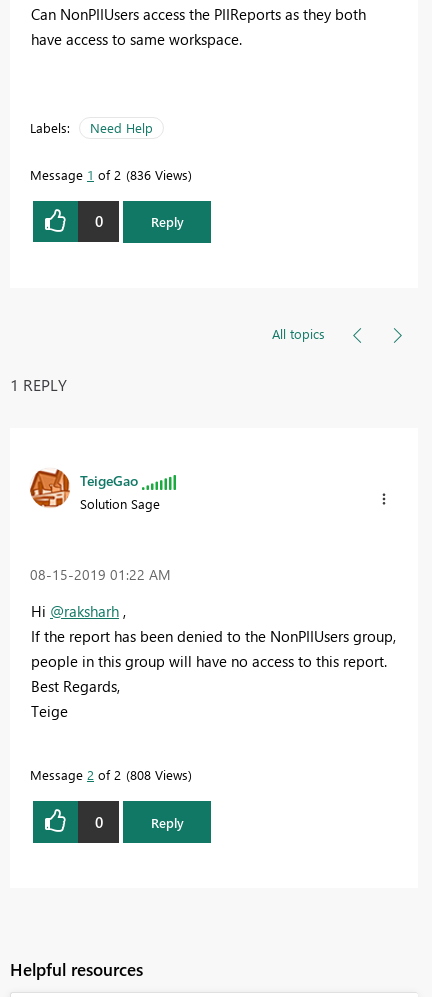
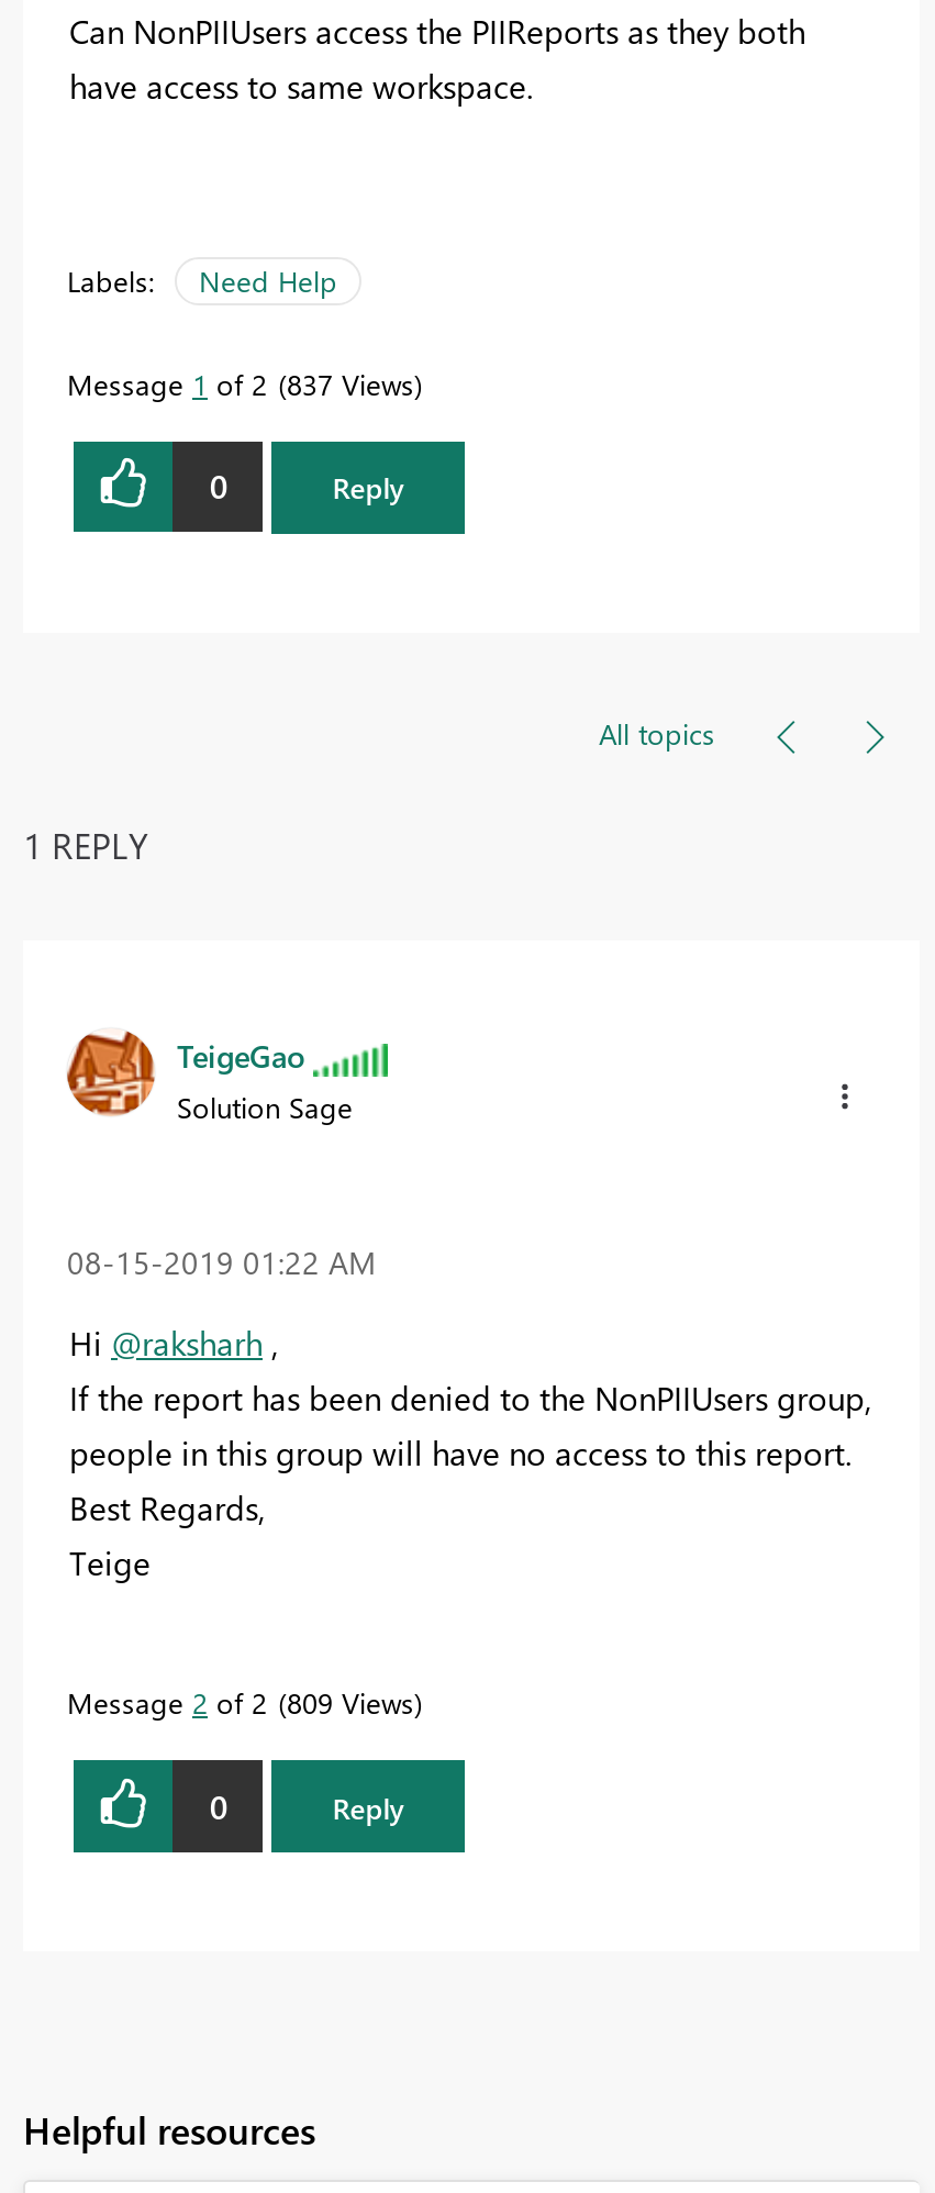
[30,166,188,183] Message 1 of 2 836 Views -> [67,364,414,401] Message 1 of 2 837 Views
[30,766,188,783] Message 2 of 2 808 Views -> [67,1683,414,1721] Message 2 of 2 809 Views

